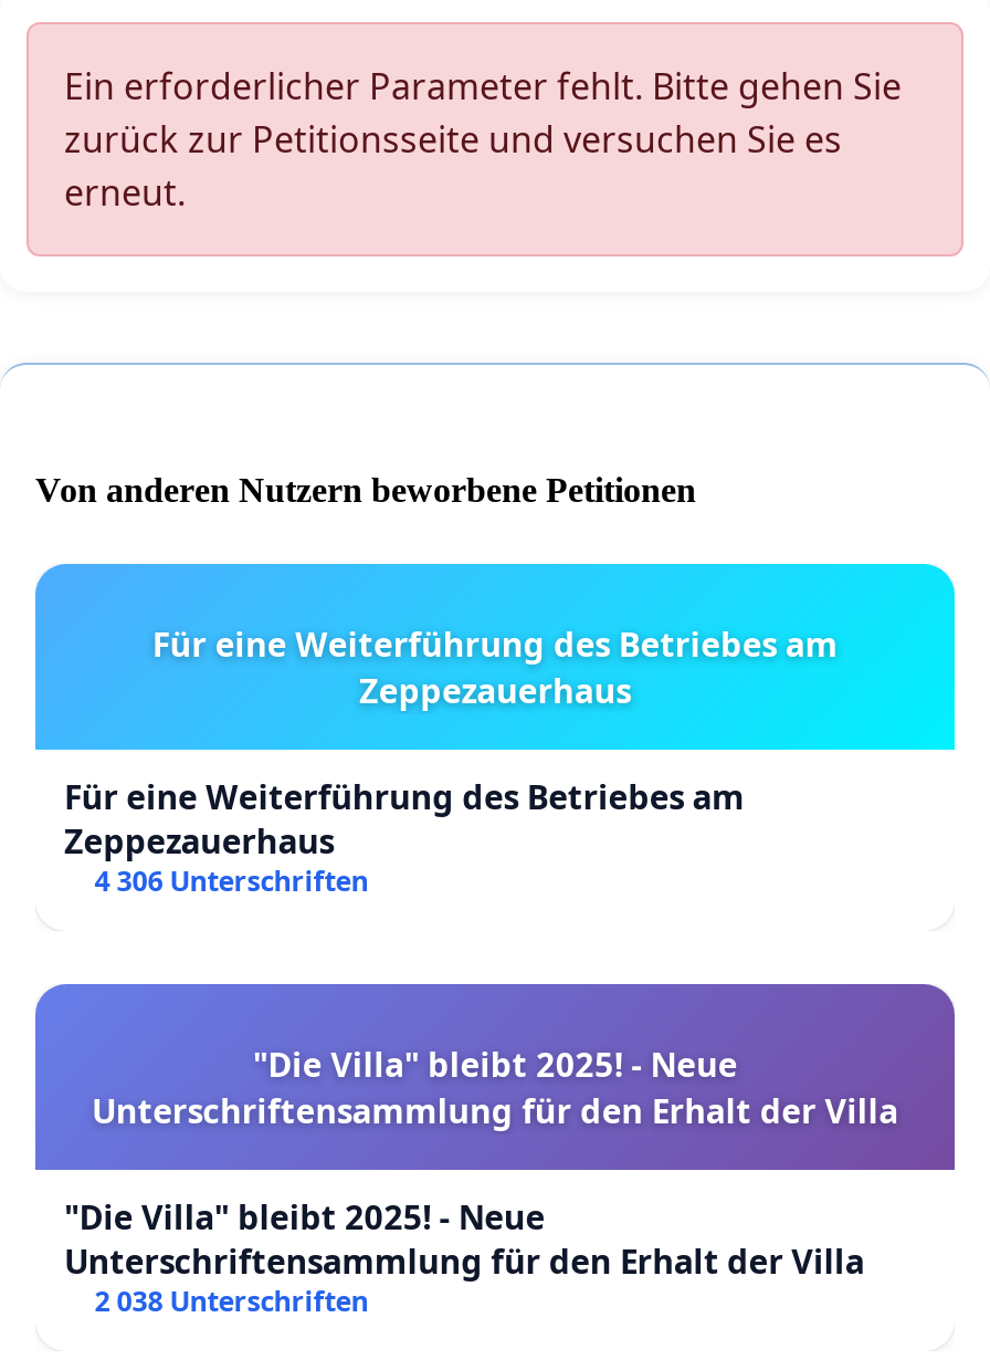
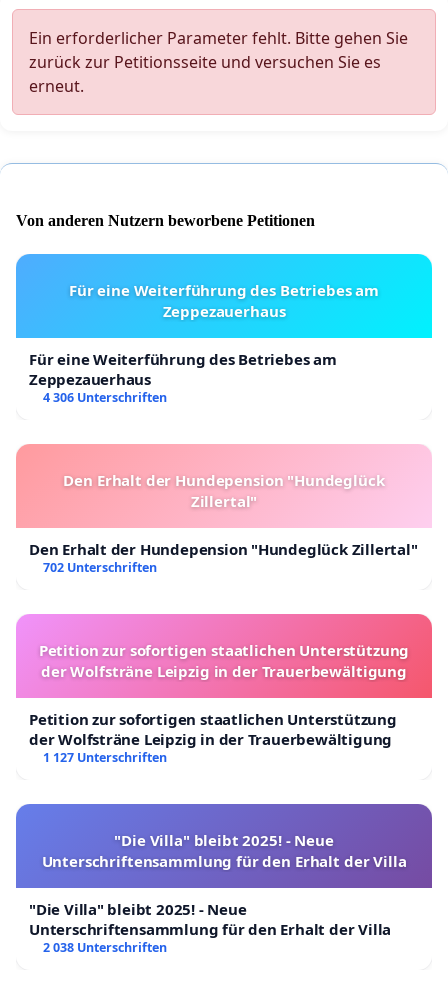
none -> [15,613,433,766] [image] | Petition zur sofortigen staatlichen Unterstützung | der Wolfsträne Leipzig in der Trauerbewältigung | Petition zur sofortigen staatlichen Unterstützung | der Wolfsträne Leipzig in der Trauerbewältigung | 1 127 Unterschriften
none -> [16,445,432,576] [image] | Den Erhalt der Hundepension "Hundeglück | Zillertal" | Den Erhalt der Hundepension "Hundeglück Zillertal" | 702 Unterschriften

